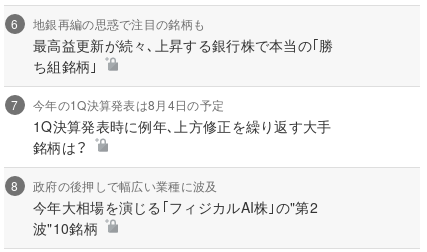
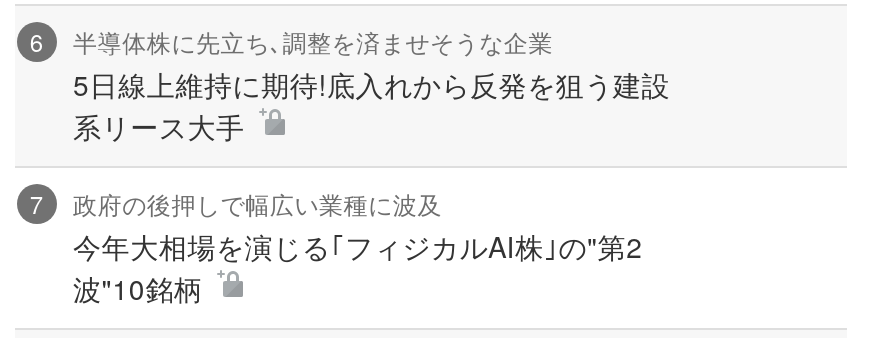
[33,15,334,76] 地銀再編の思惑で注目の銘柄も | 最高益更新が続々､上昇する銀行株で本当の｢勝 | ち組銘柄｣ -> [73,24,670,146] 半導体株に先立ち､調整を済ませそうな企業 | 5日線上維持に期待!底入れから反発を狙う建設 | 系リース大手
[11,96,332,194] 今年の1Q決算発表は8月4日の予定 | 1Q決算発表時に例年､上方修正を繰り返す大手 | 銘柄は？ | 8 -> none

